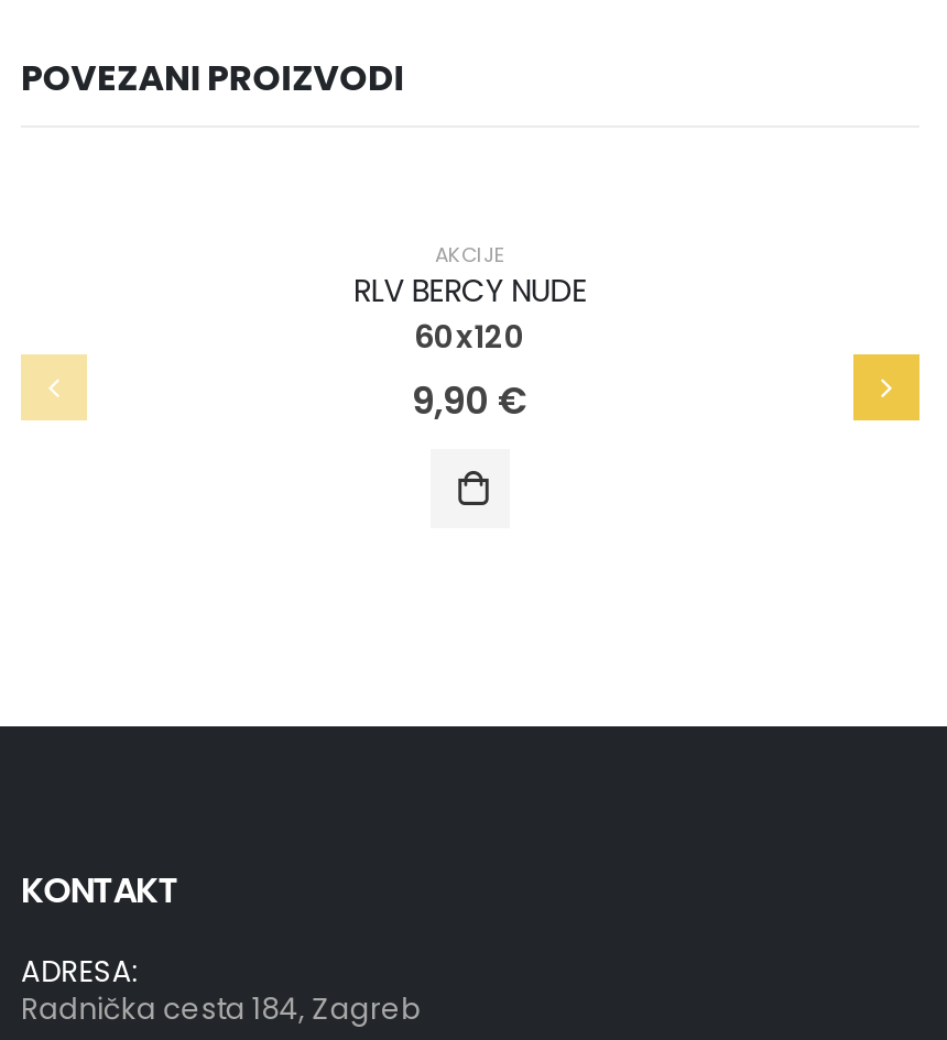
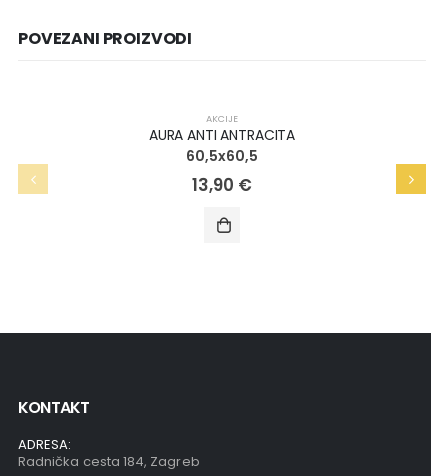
[353,269,587,428] RLV BERCY NUDE | 60x120 | 9,90 € -> [149,125,295,197] AURA ANTI ANTRACITA | 60,5x60,5 | 13,90 €

